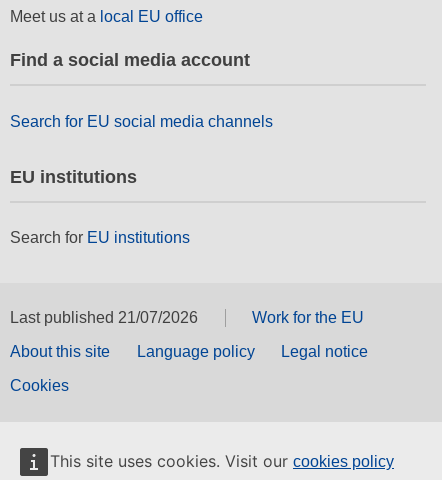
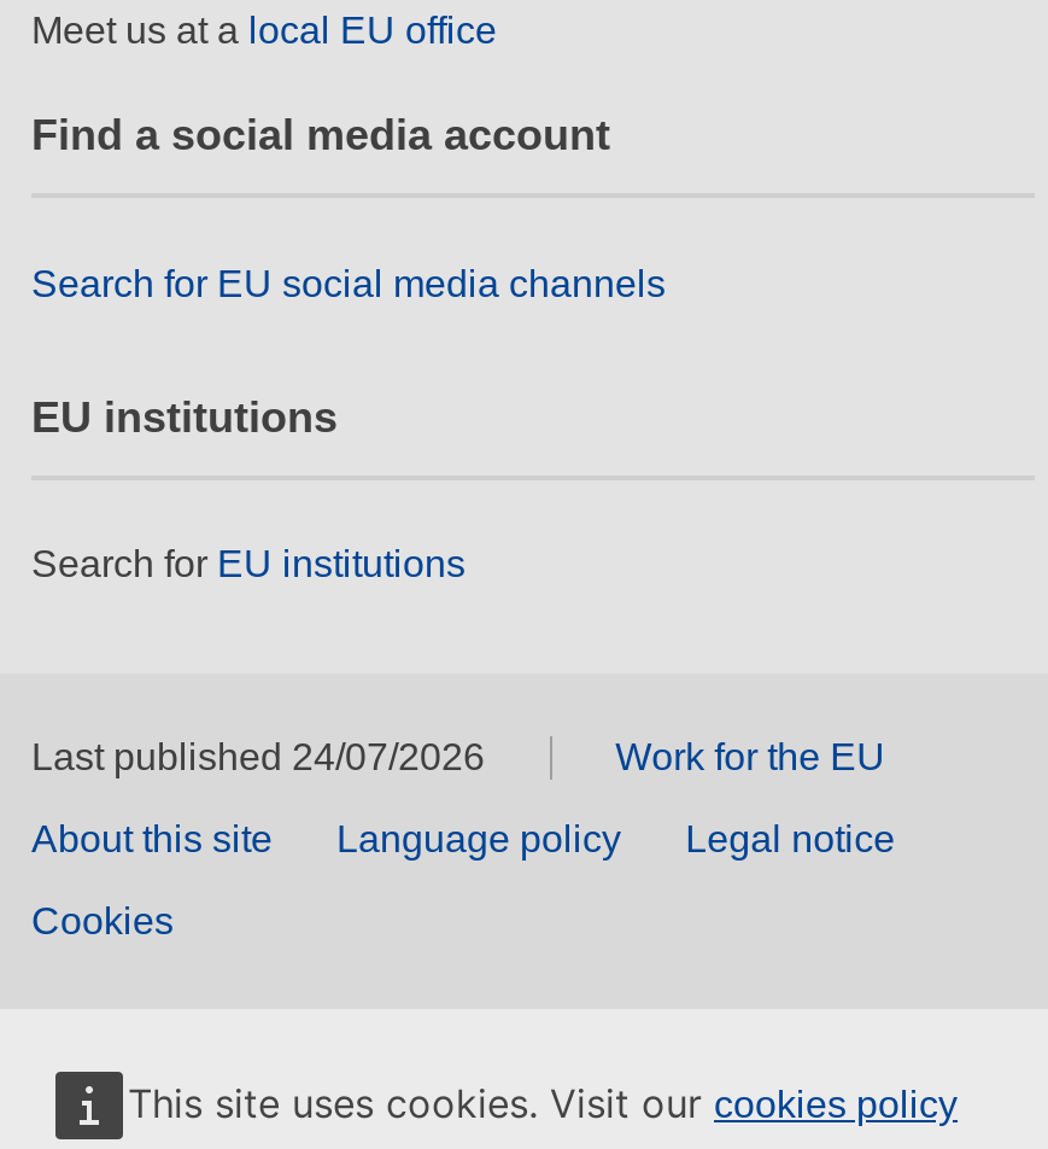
[10,309,198,326] Last published 21/07/2026 -> [31,737,485,778] Last published 24/07/2026

